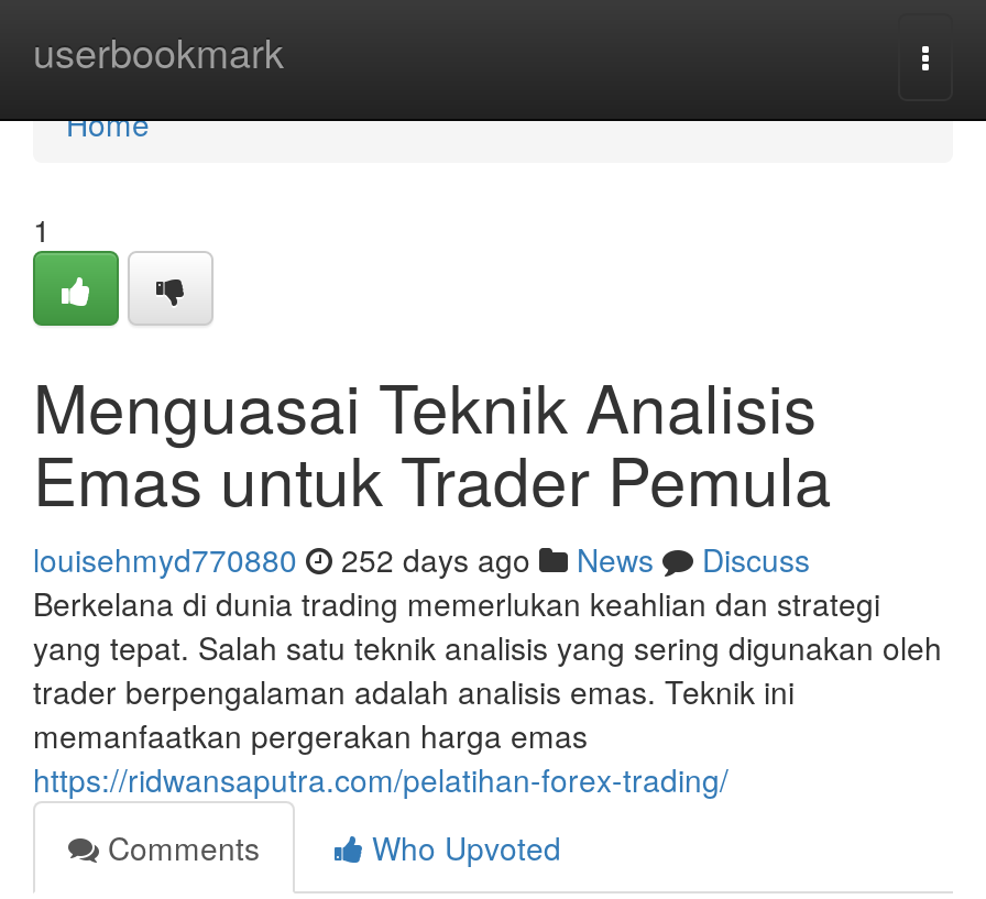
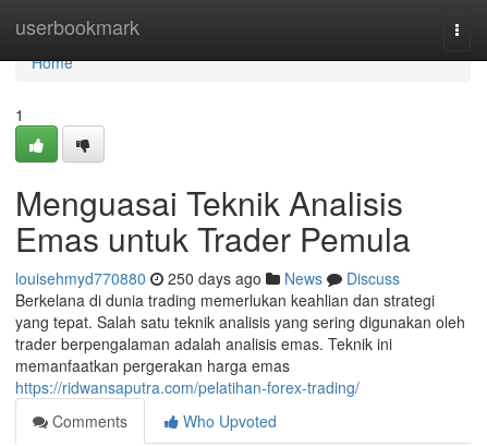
[33,537,810,581] louisehmyd770880 252 days ago News Discuss -> [15,267,400,289] louisehmyd770880 250 days ago News Discuss

